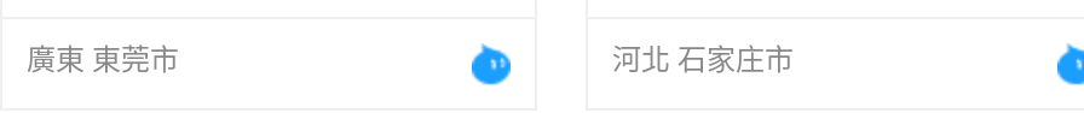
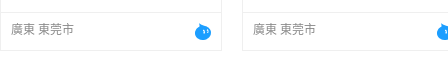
[612,43,794,77] 河北 石家庄市 -> [253,23,316,37] 廣東 東莞市

